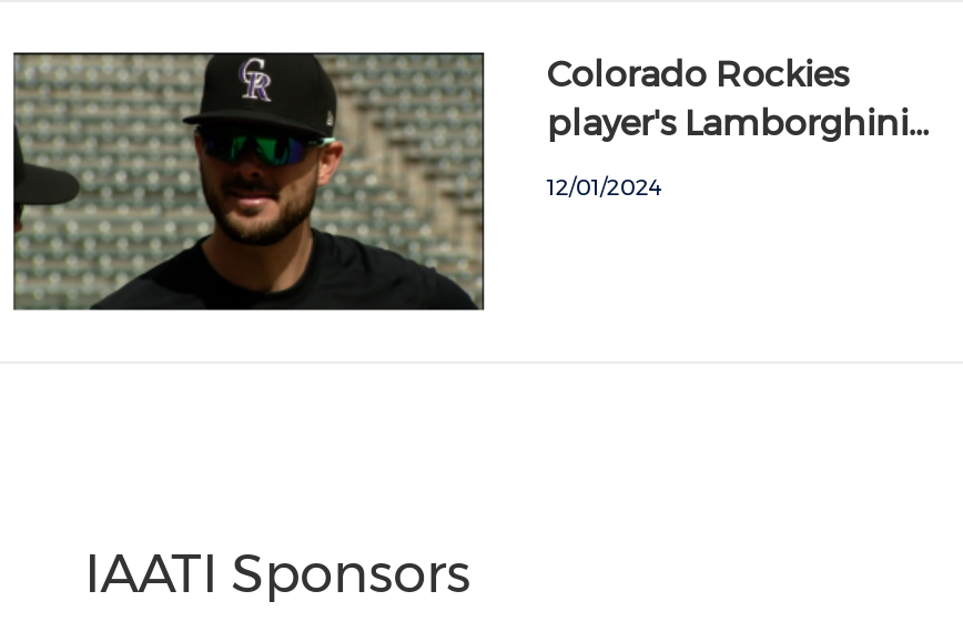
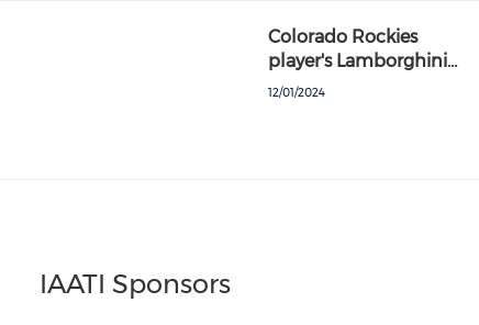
[11,51,486,313] [image] -> none

